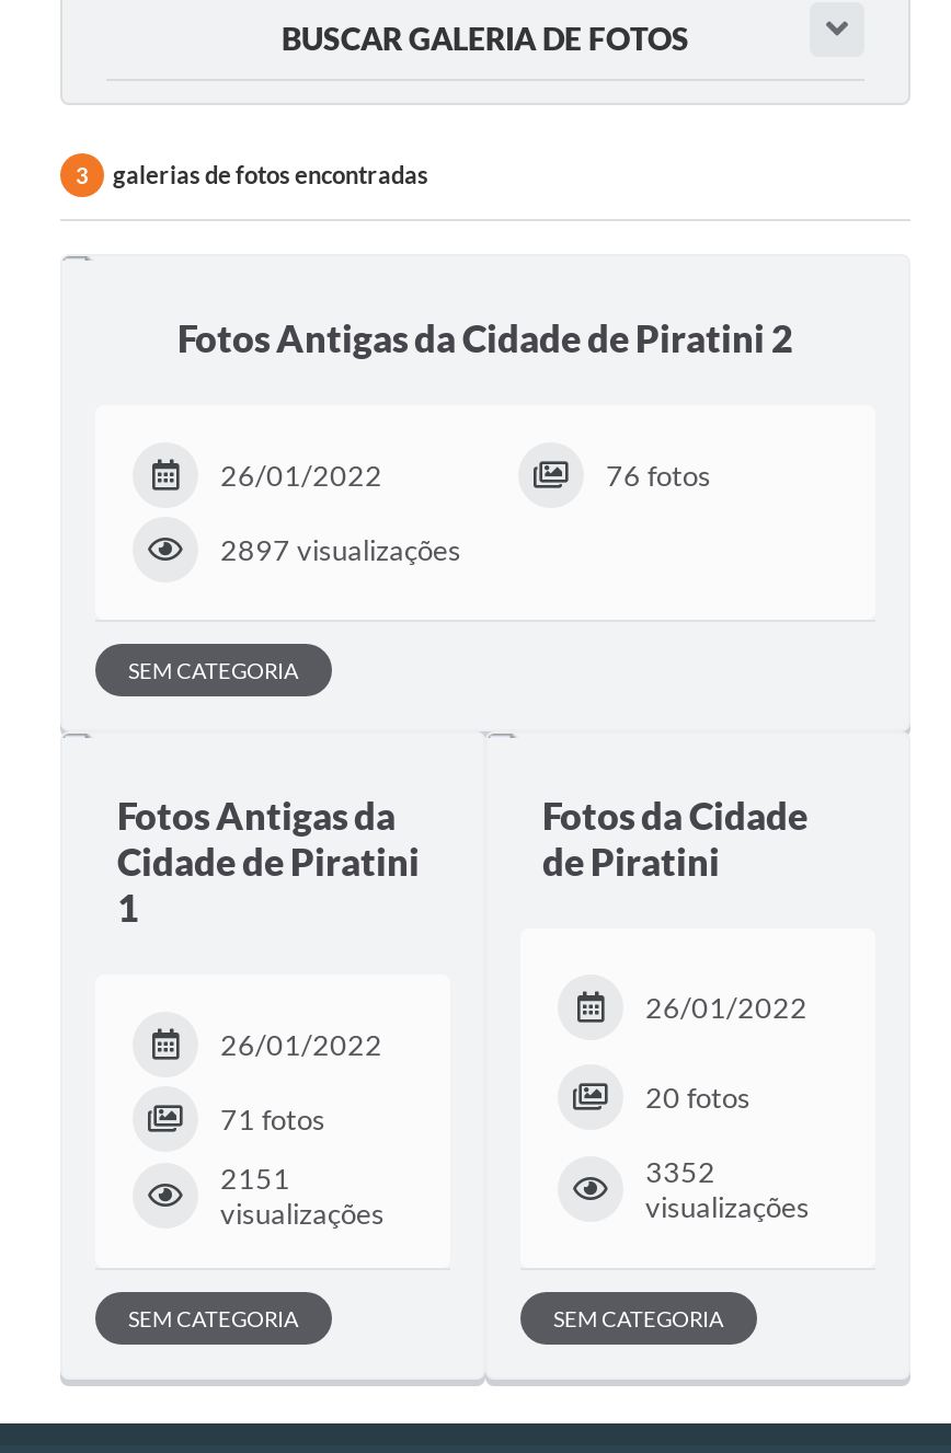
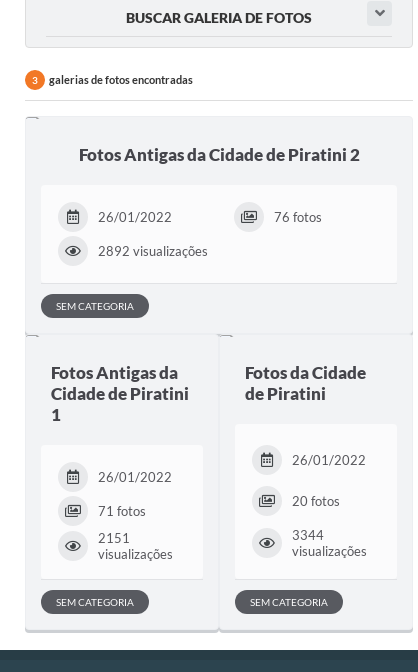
[220,533,461,568] 2897 visualizações -> [98,243,208,259] 2892 visualizações
[645,1153,715,1188] 3352 -> [292,527,324,543] 3344

